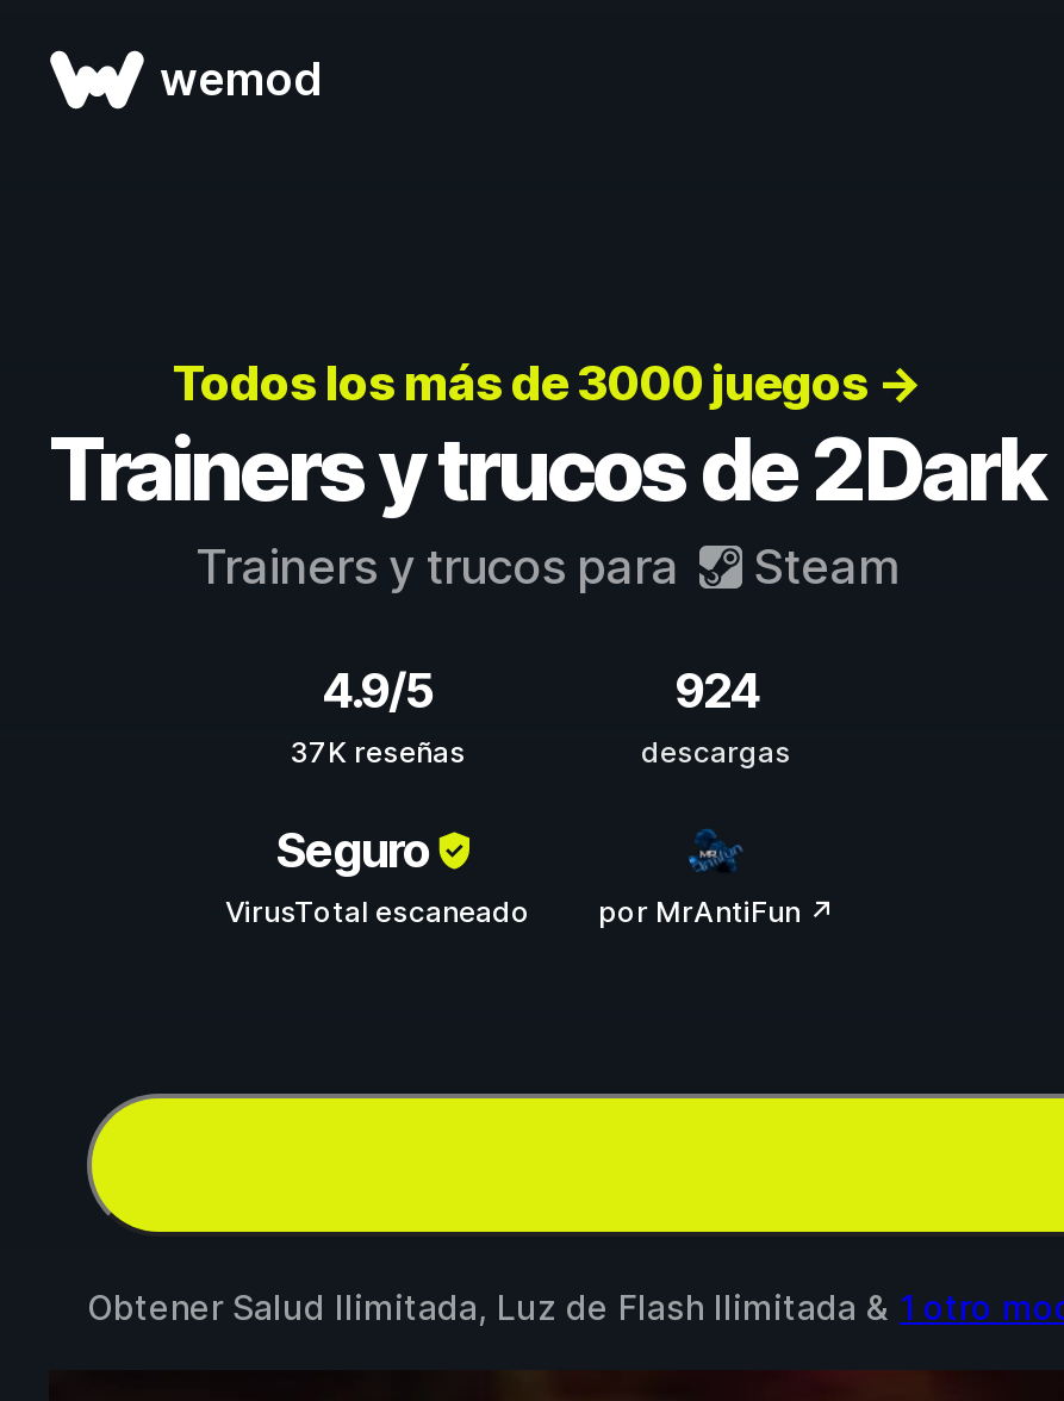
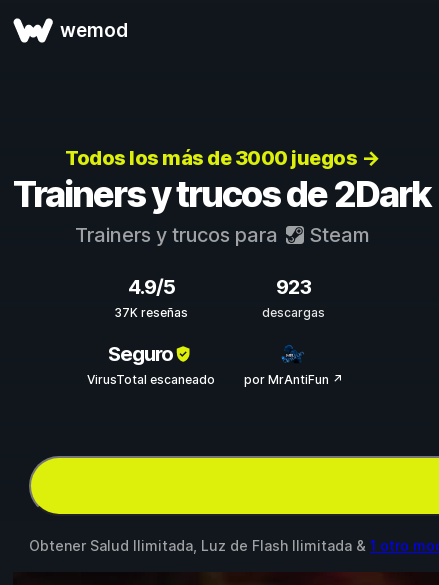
[674,661,758,718] 924 -> [275,274,310,298] 923

